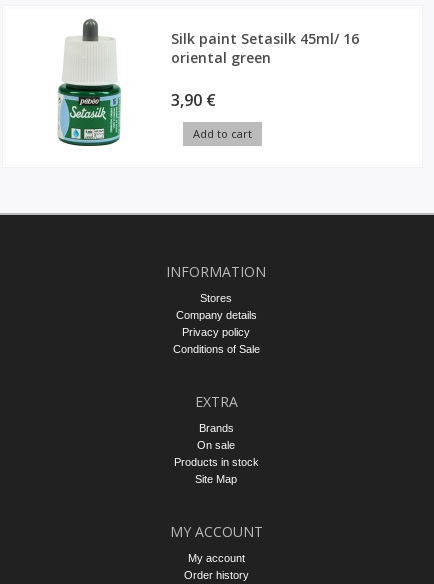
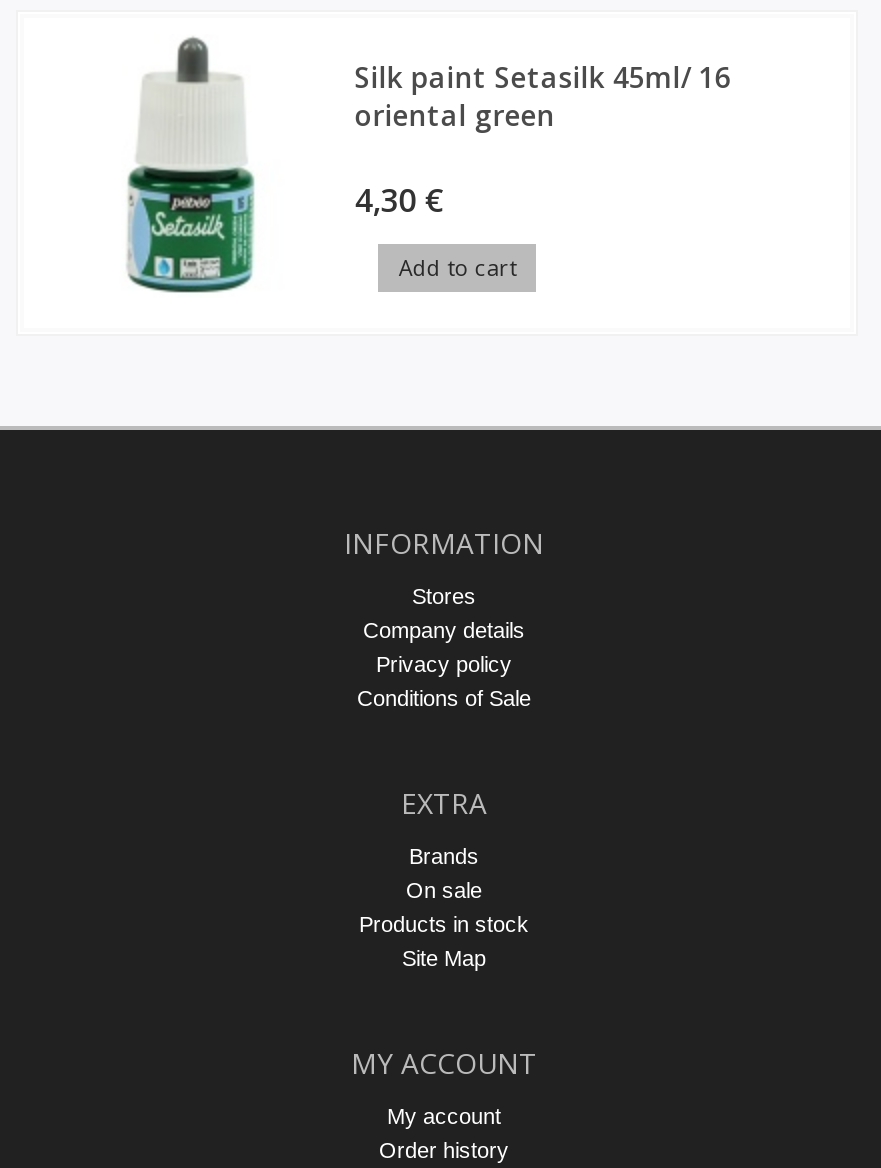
[171,89,216,111] 3,90 € -> [355,178,445,222] 4,30 €

